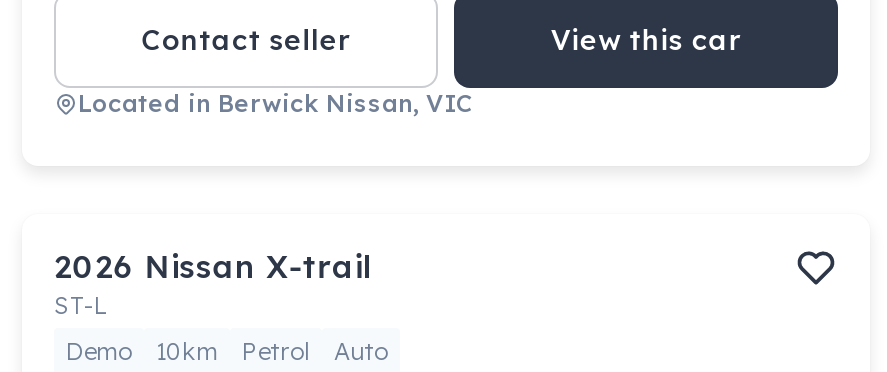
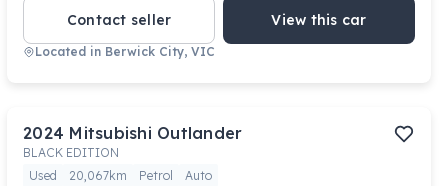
[78,88,474,118] Located in Berwick Nissan, VIC -> [35,44,215,59] Located in Berwick City, VIC
[54,246,372,320] 2026 Nissan X-trail | ST-L -> [23,123,242,160] 2024 Mitsubishi Outlander | BLACK EDITION
[66,336,218,366] Demo | 10km -> [29,168,127,183] Used | 20,067km

